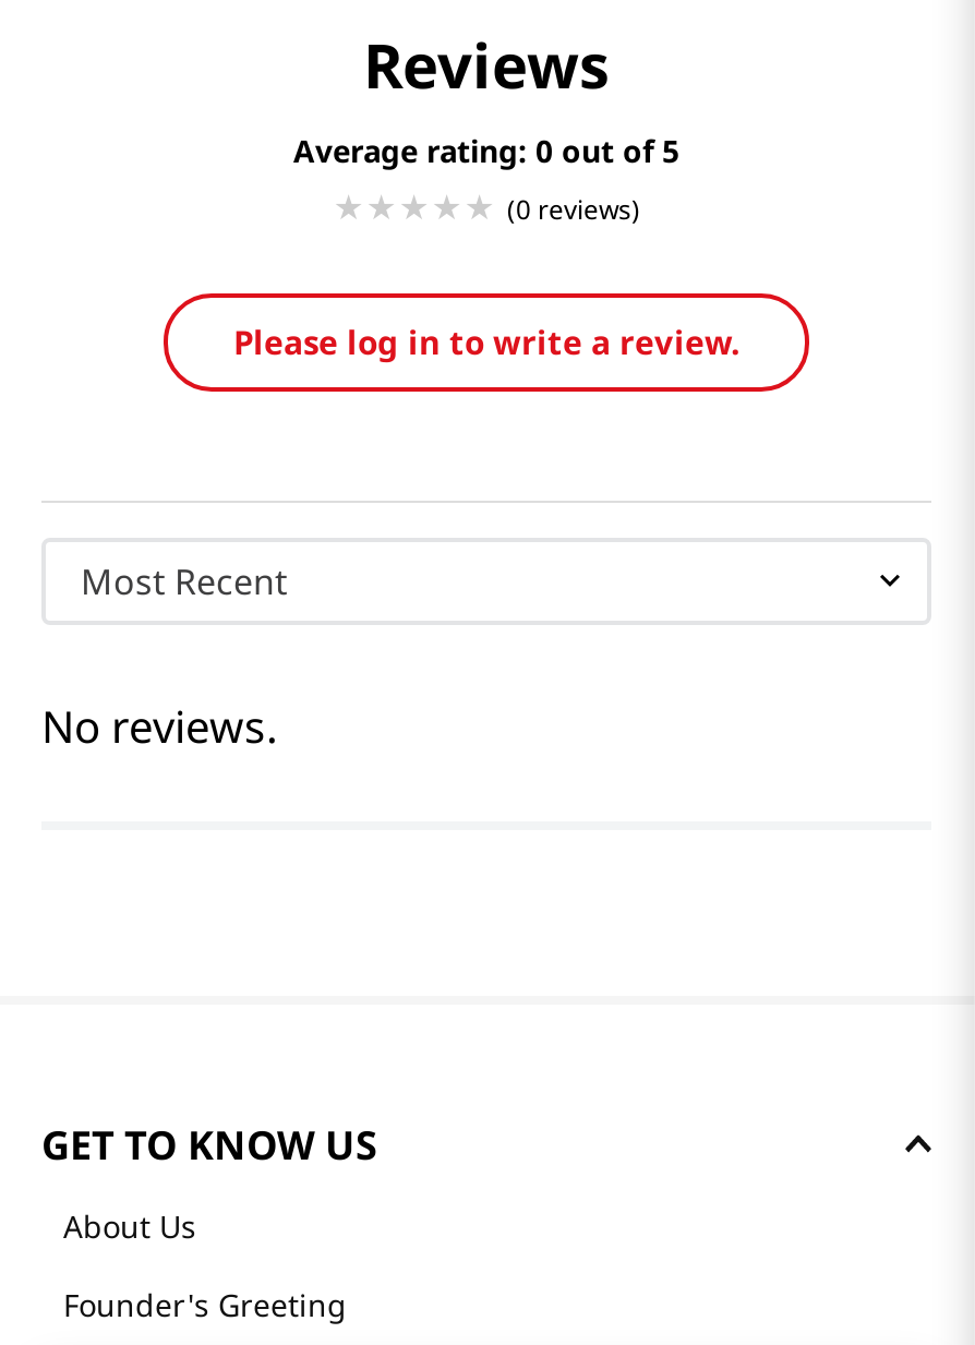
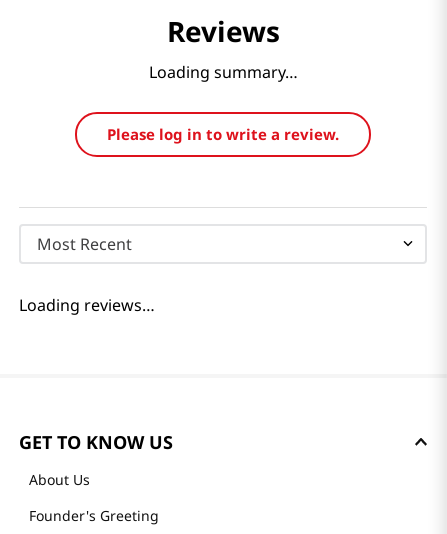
[293,130,640,227] Average rating: 0 | (0 reviews) -> [148,61,297,83] Loading summary…
[41,697,277,756] No reviews. -> [19,294,155,316] Loading reviews…

